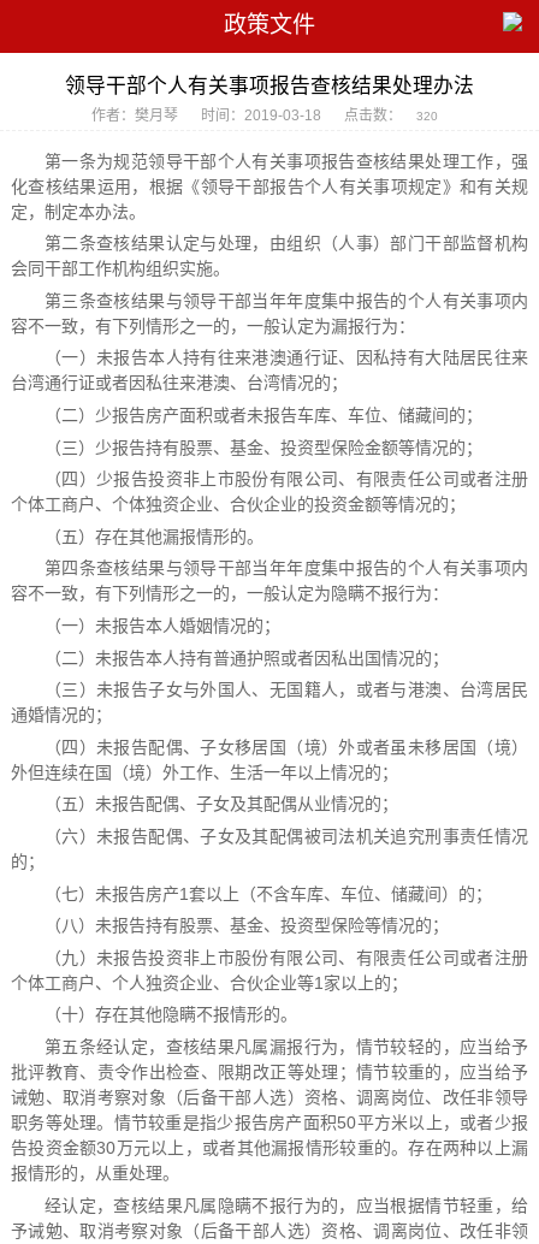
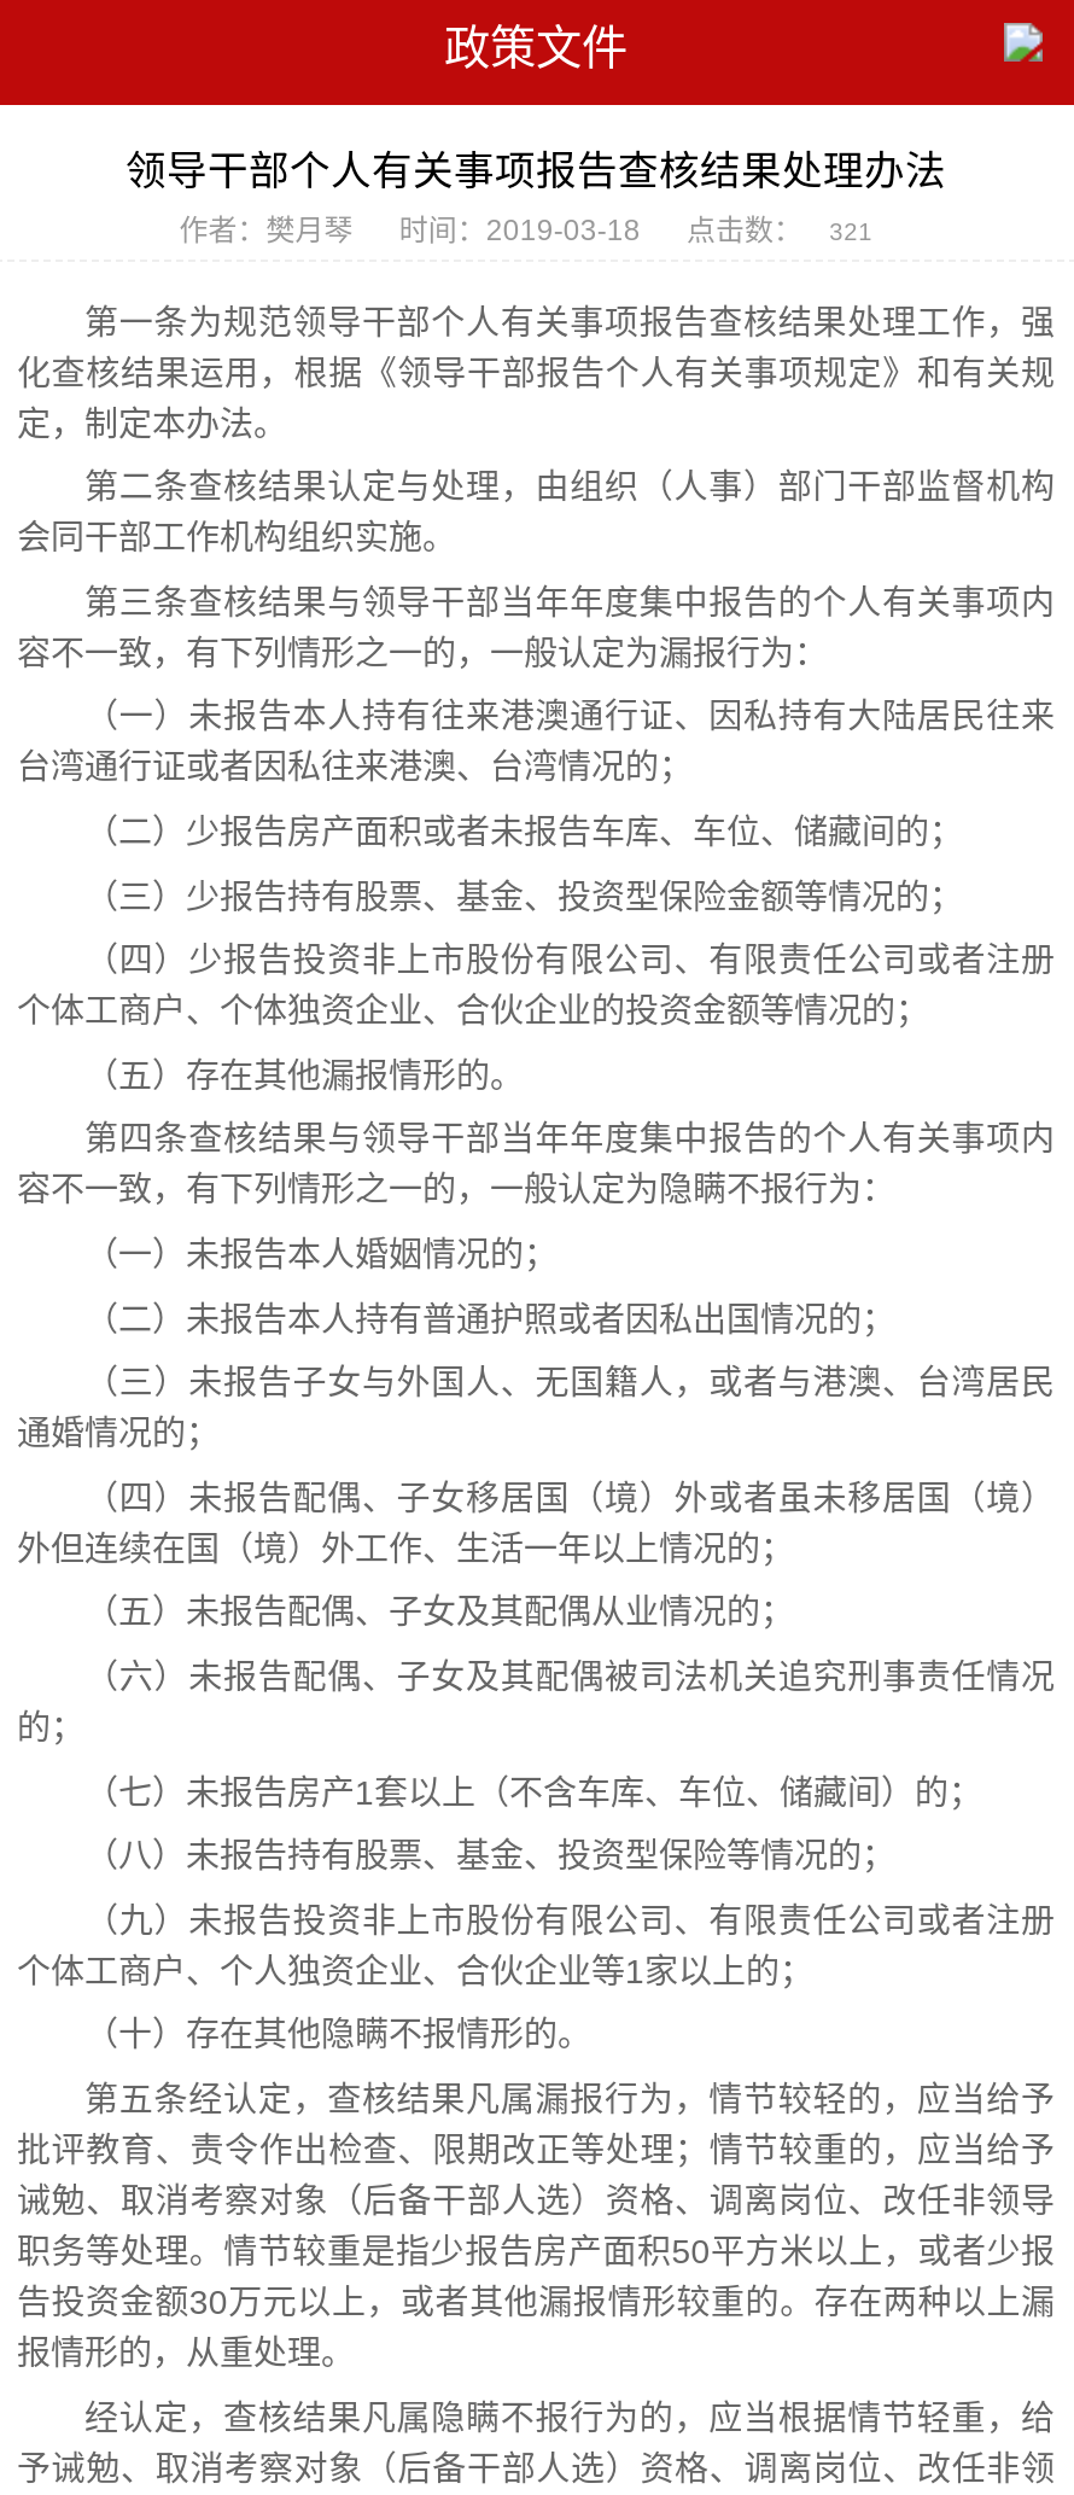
[92,108,437,125] 作者：樊月琴 时间：2019-03-18 点击数： 320 -> [179,215,873,249] 作者：樊月琴 时间：2019-03-18 点击数： 321

